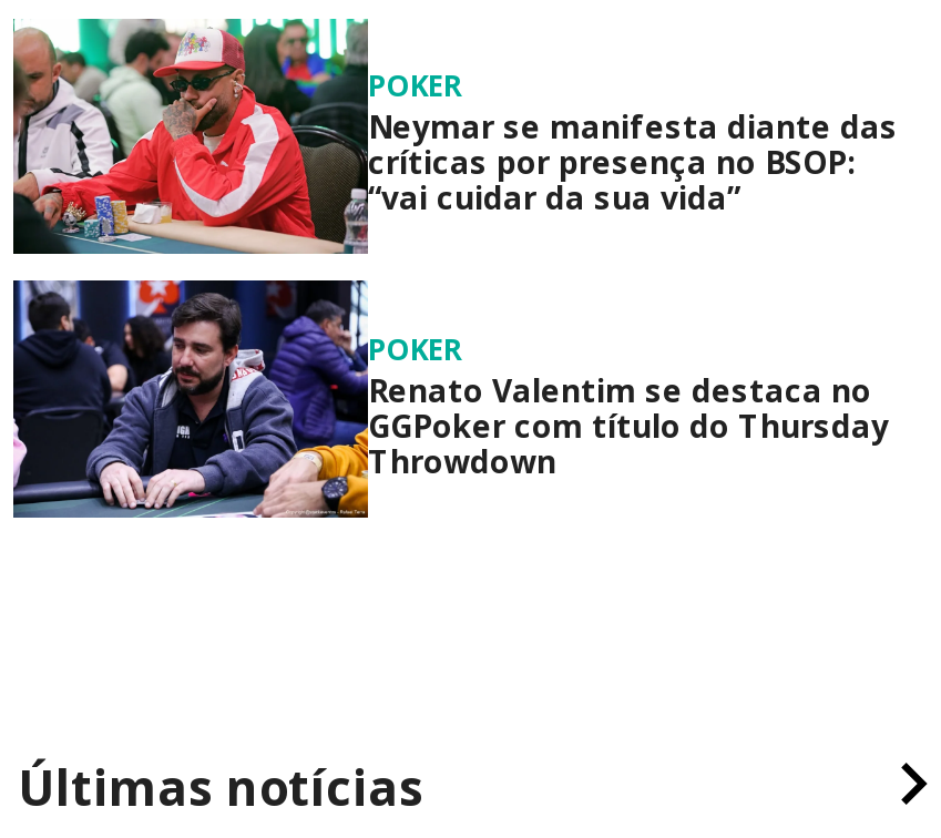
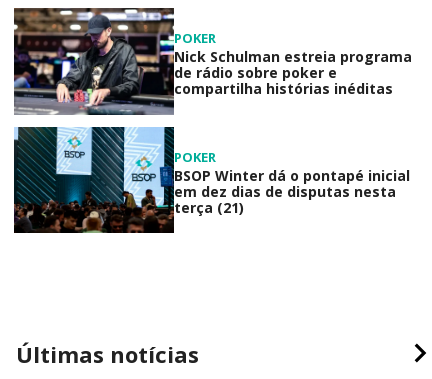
[11,16,898,255] [image] | Neymar se manifesta diante das | críticas por presença no BSOP: | “vai cuidar da sua vida” -> [13,7,412,116] [image] | Nick Schulman estreia programa | de rádio sobre poker e | compartilha histórias inéditas
[11,277,889,521] [image] | Renato Valentim se destaca no | GGPoker com título do Thursday | Throwdown -> [13,126,410,234] [image] | BSOP Winter dá o pontapé inicial | em dez dias de disputas nesta | terça (21)

